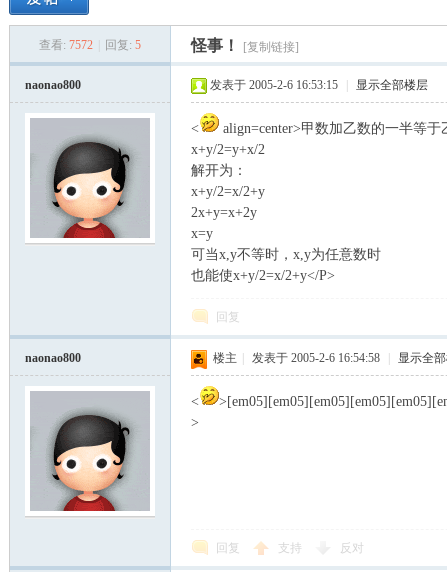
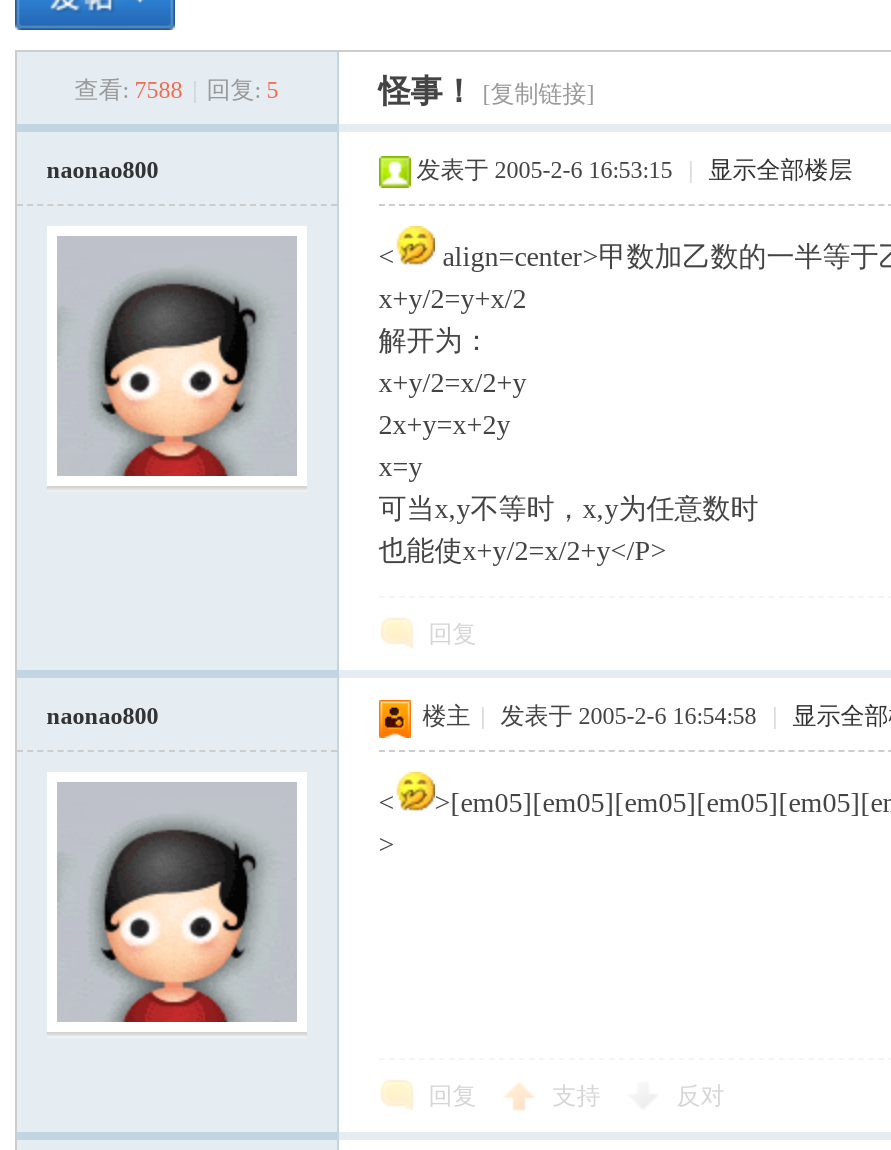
[39,38,93,52] 查看: 7572 -> [75,76,183,104] 查看: 7588

